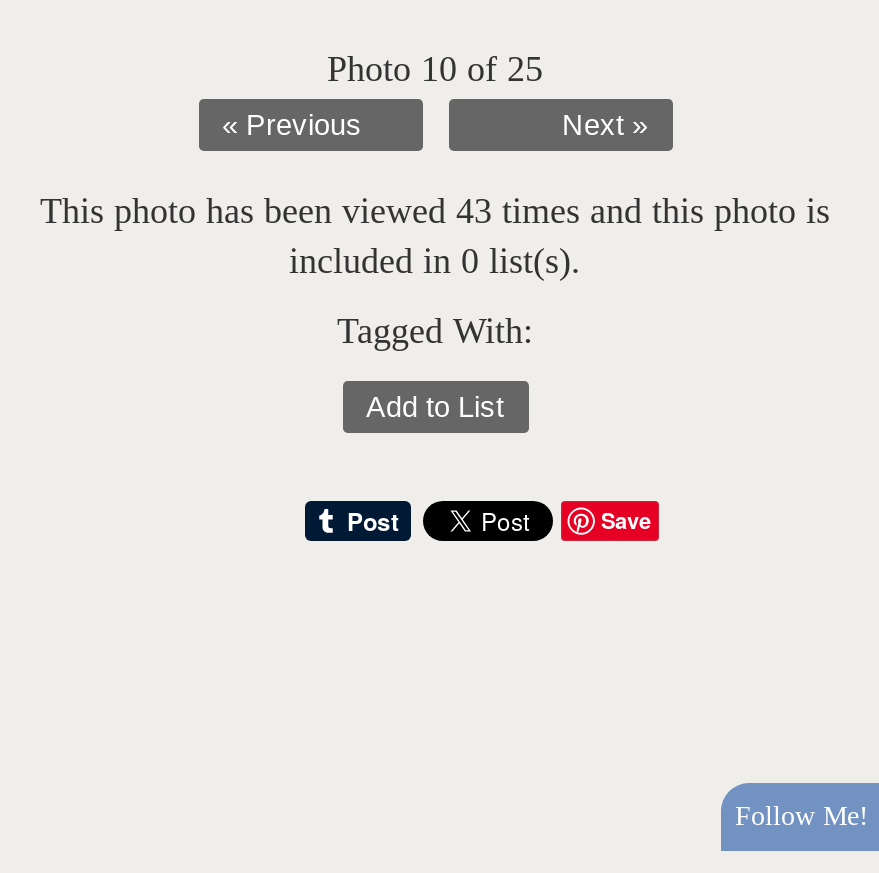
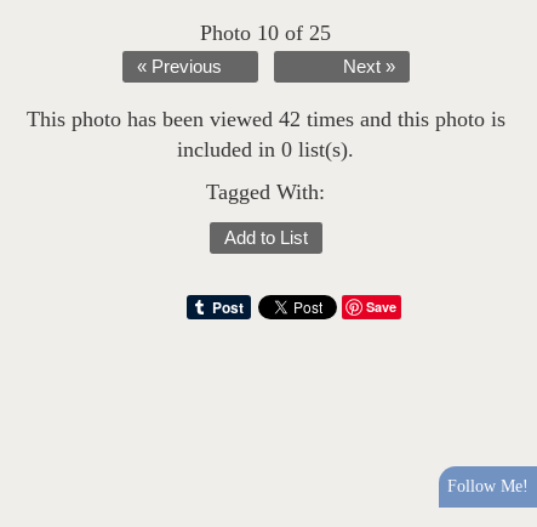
[40,191,830,231] This photo has been viewed 43 times and this photo is -> [26,107,505,131] This photo has been viewed 42 times and this photo is

